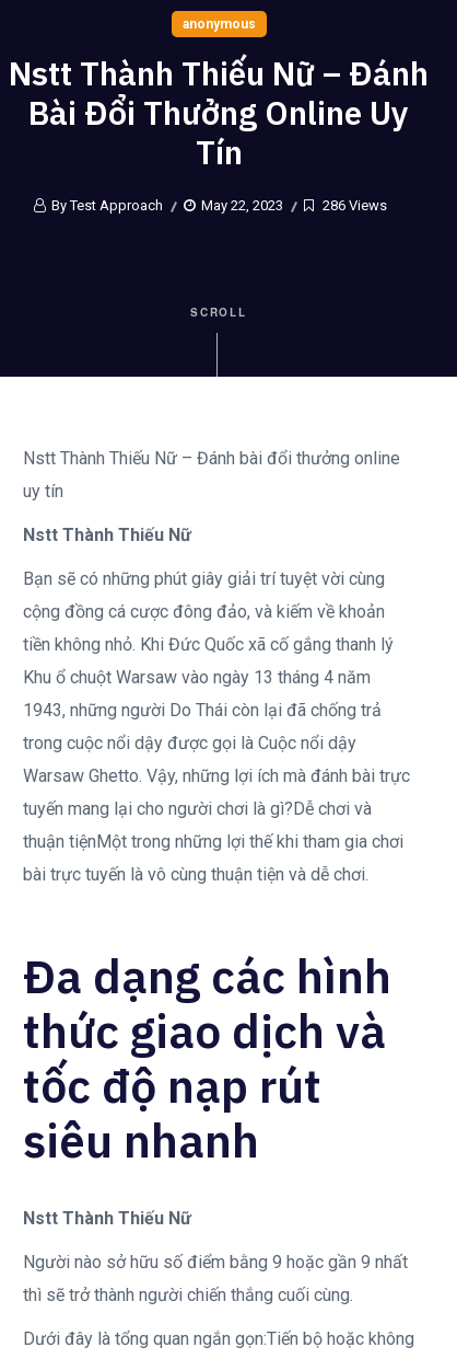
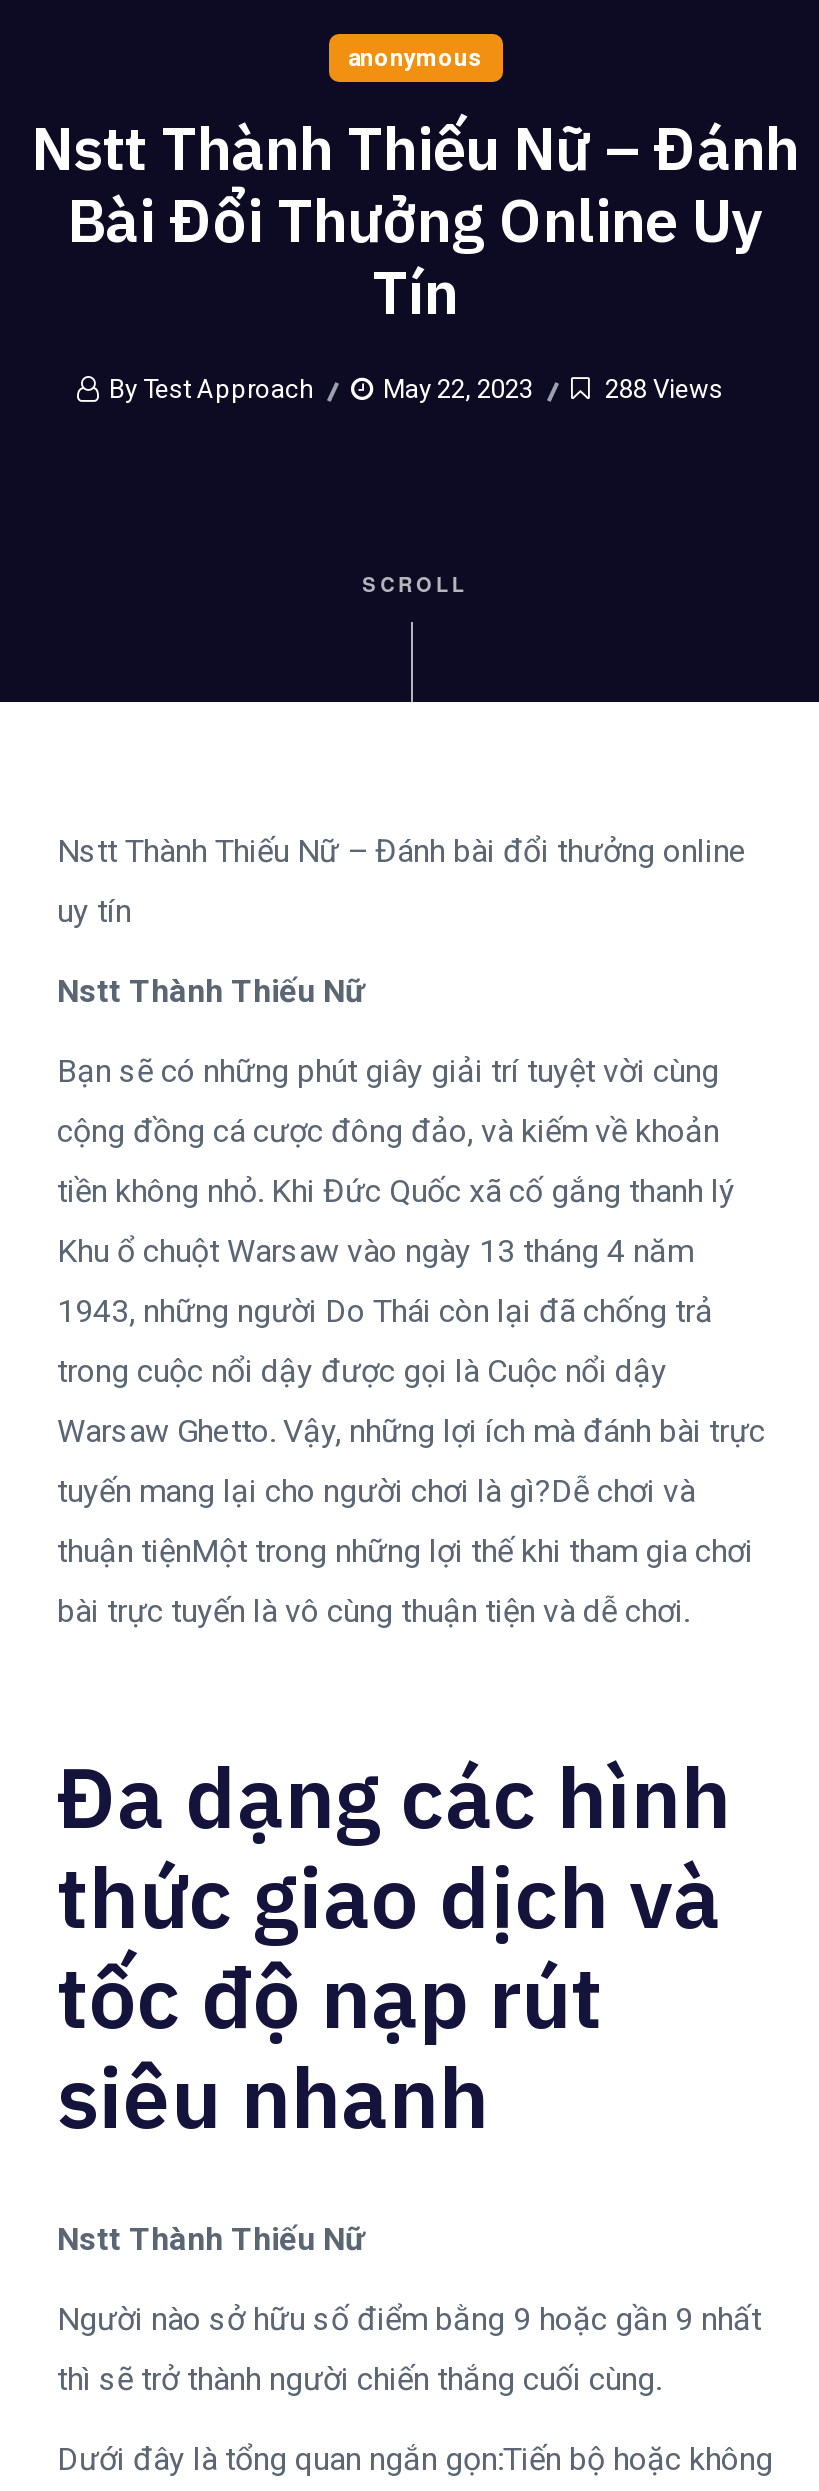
[319,197,387,214] 286 Views -> [599,374,723,404] 288 Views

